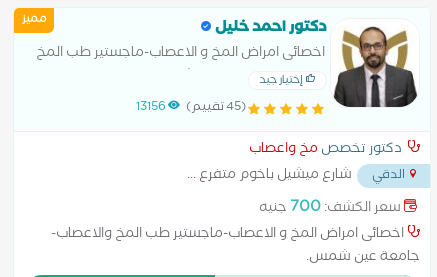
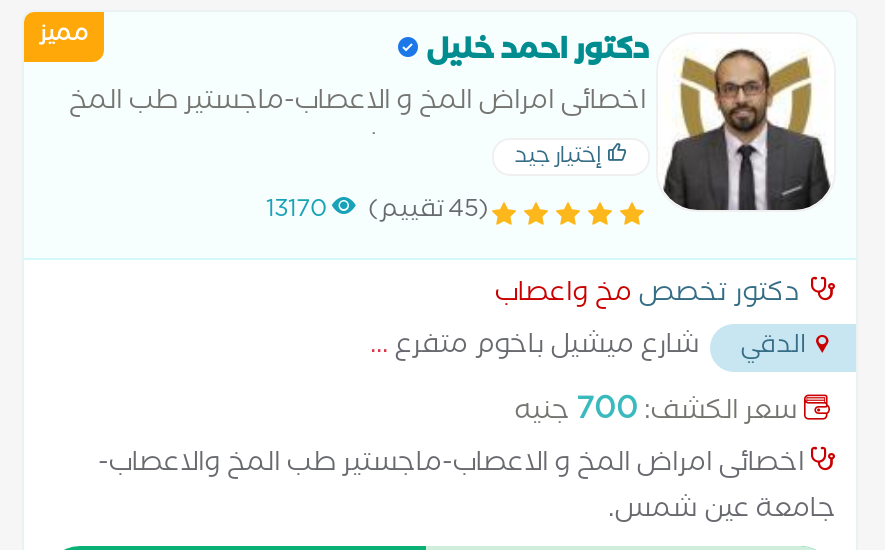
[136,97,166,120] 13156 -> [266,190,328,236] 13170

